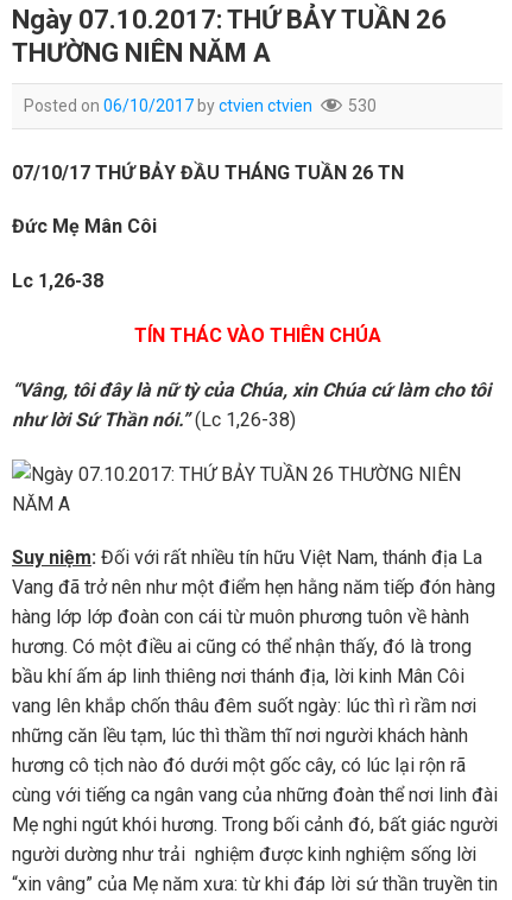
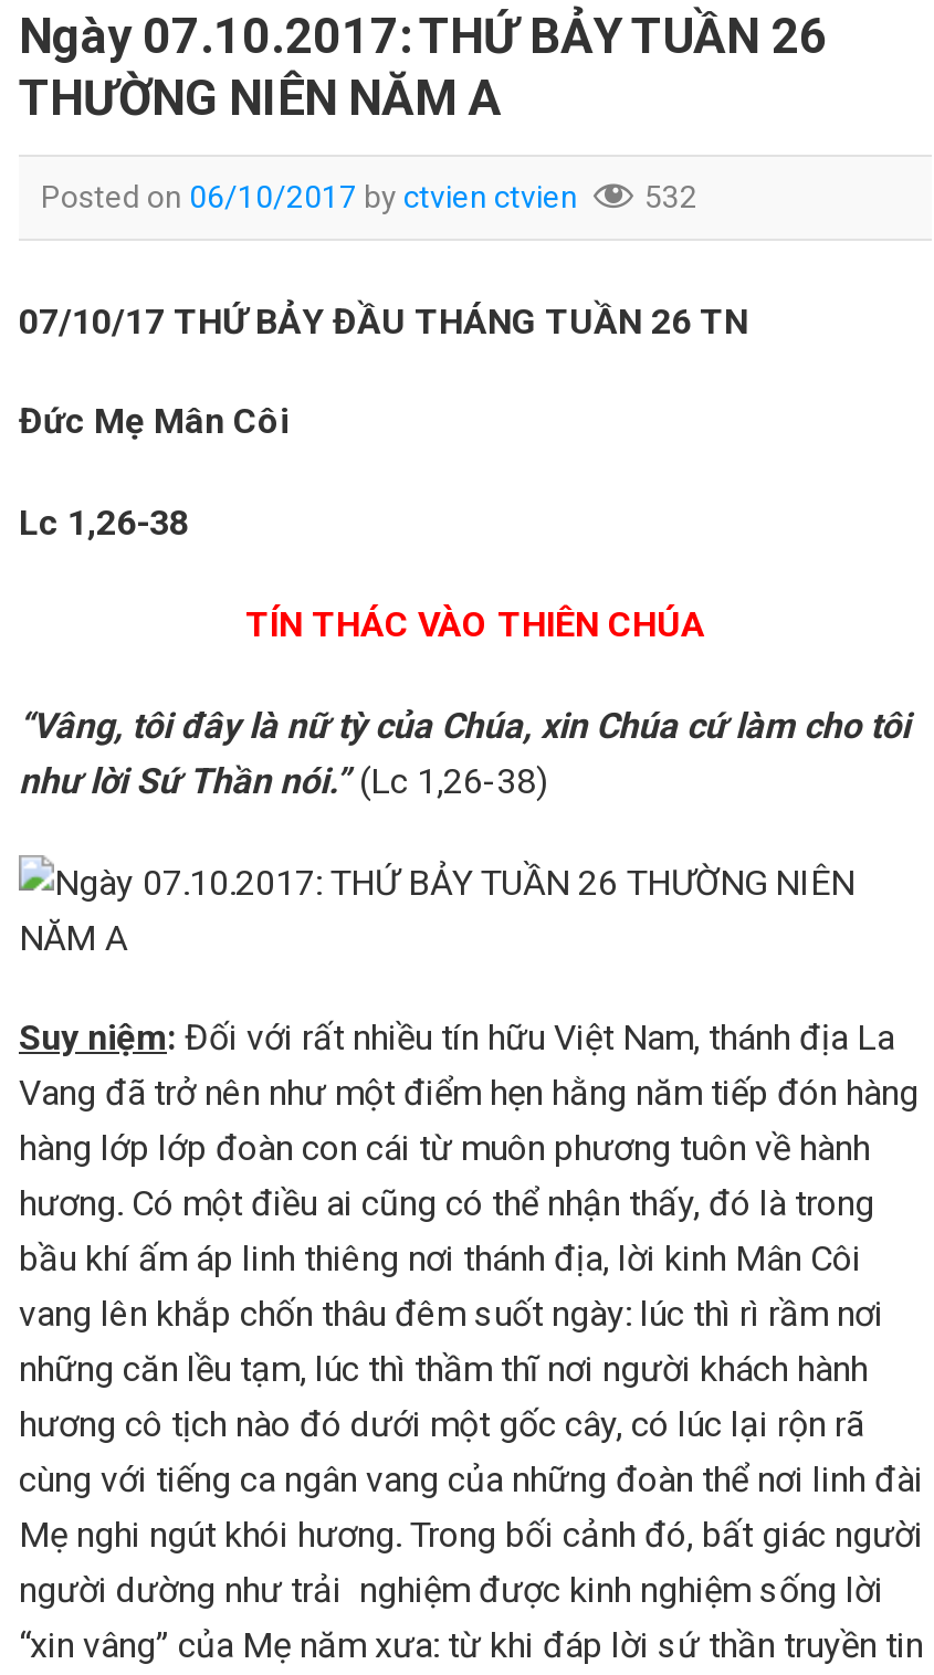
[24,96,377,115] Posted on 06/10/2017 by ctvien ctvien 530 -> [41,178,697,213] Posted on 06/10/2017 by ctvien ctvien 532

